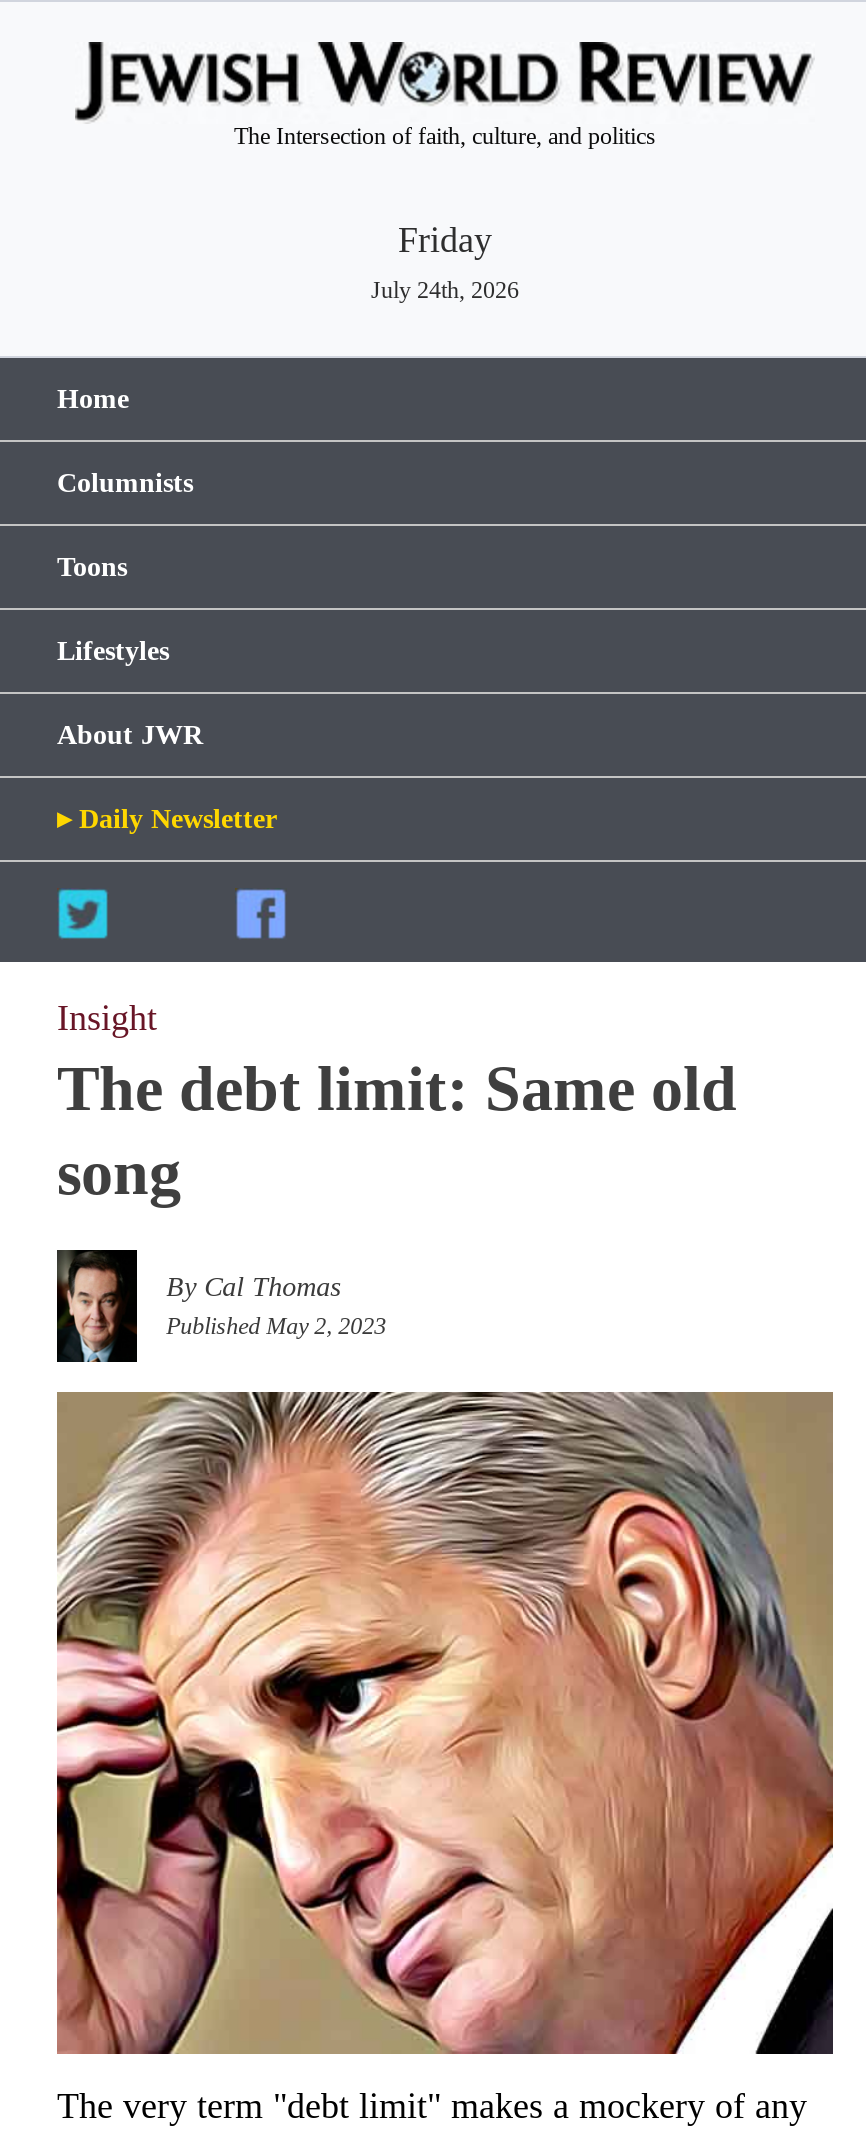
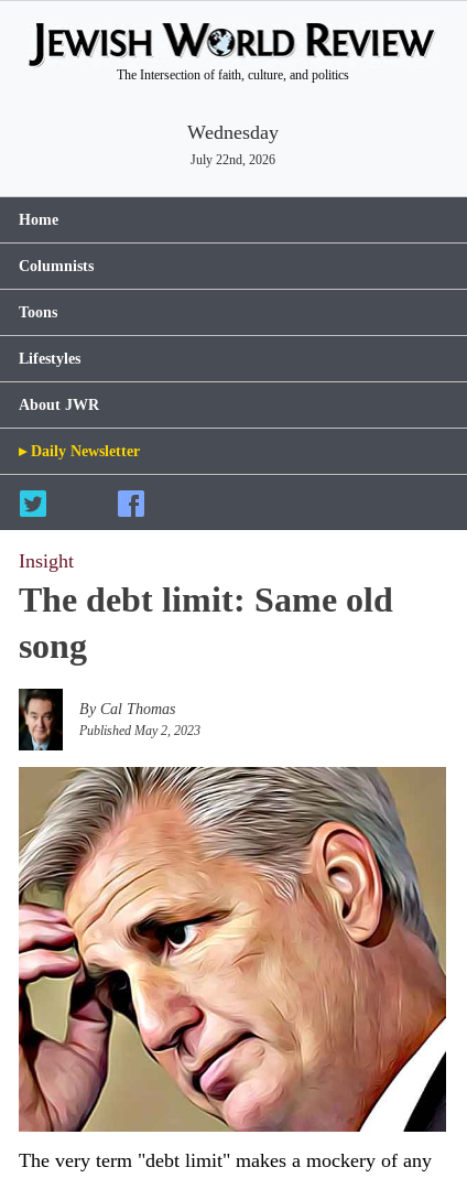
[371,220,519,304] Friday | July 24th, 2026 -> [187,121,278,167] Wednesday | July 22nd, 2026

